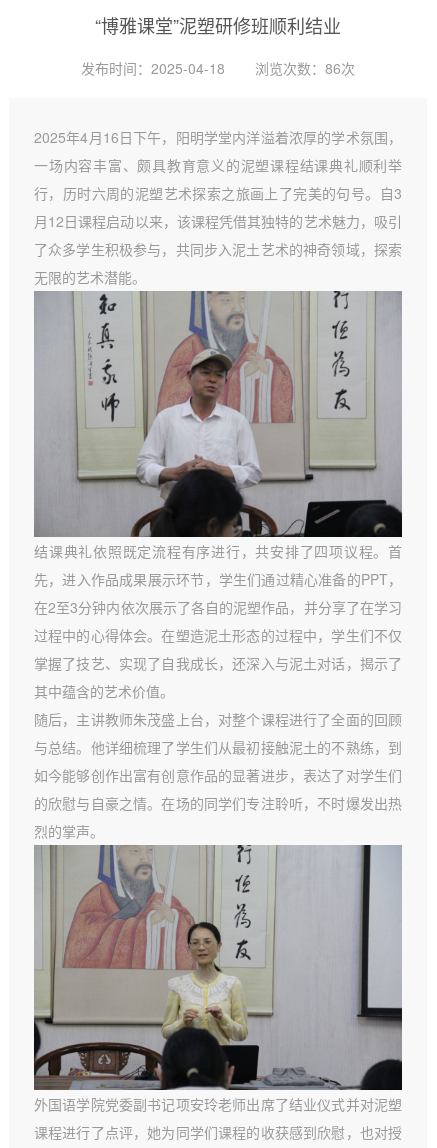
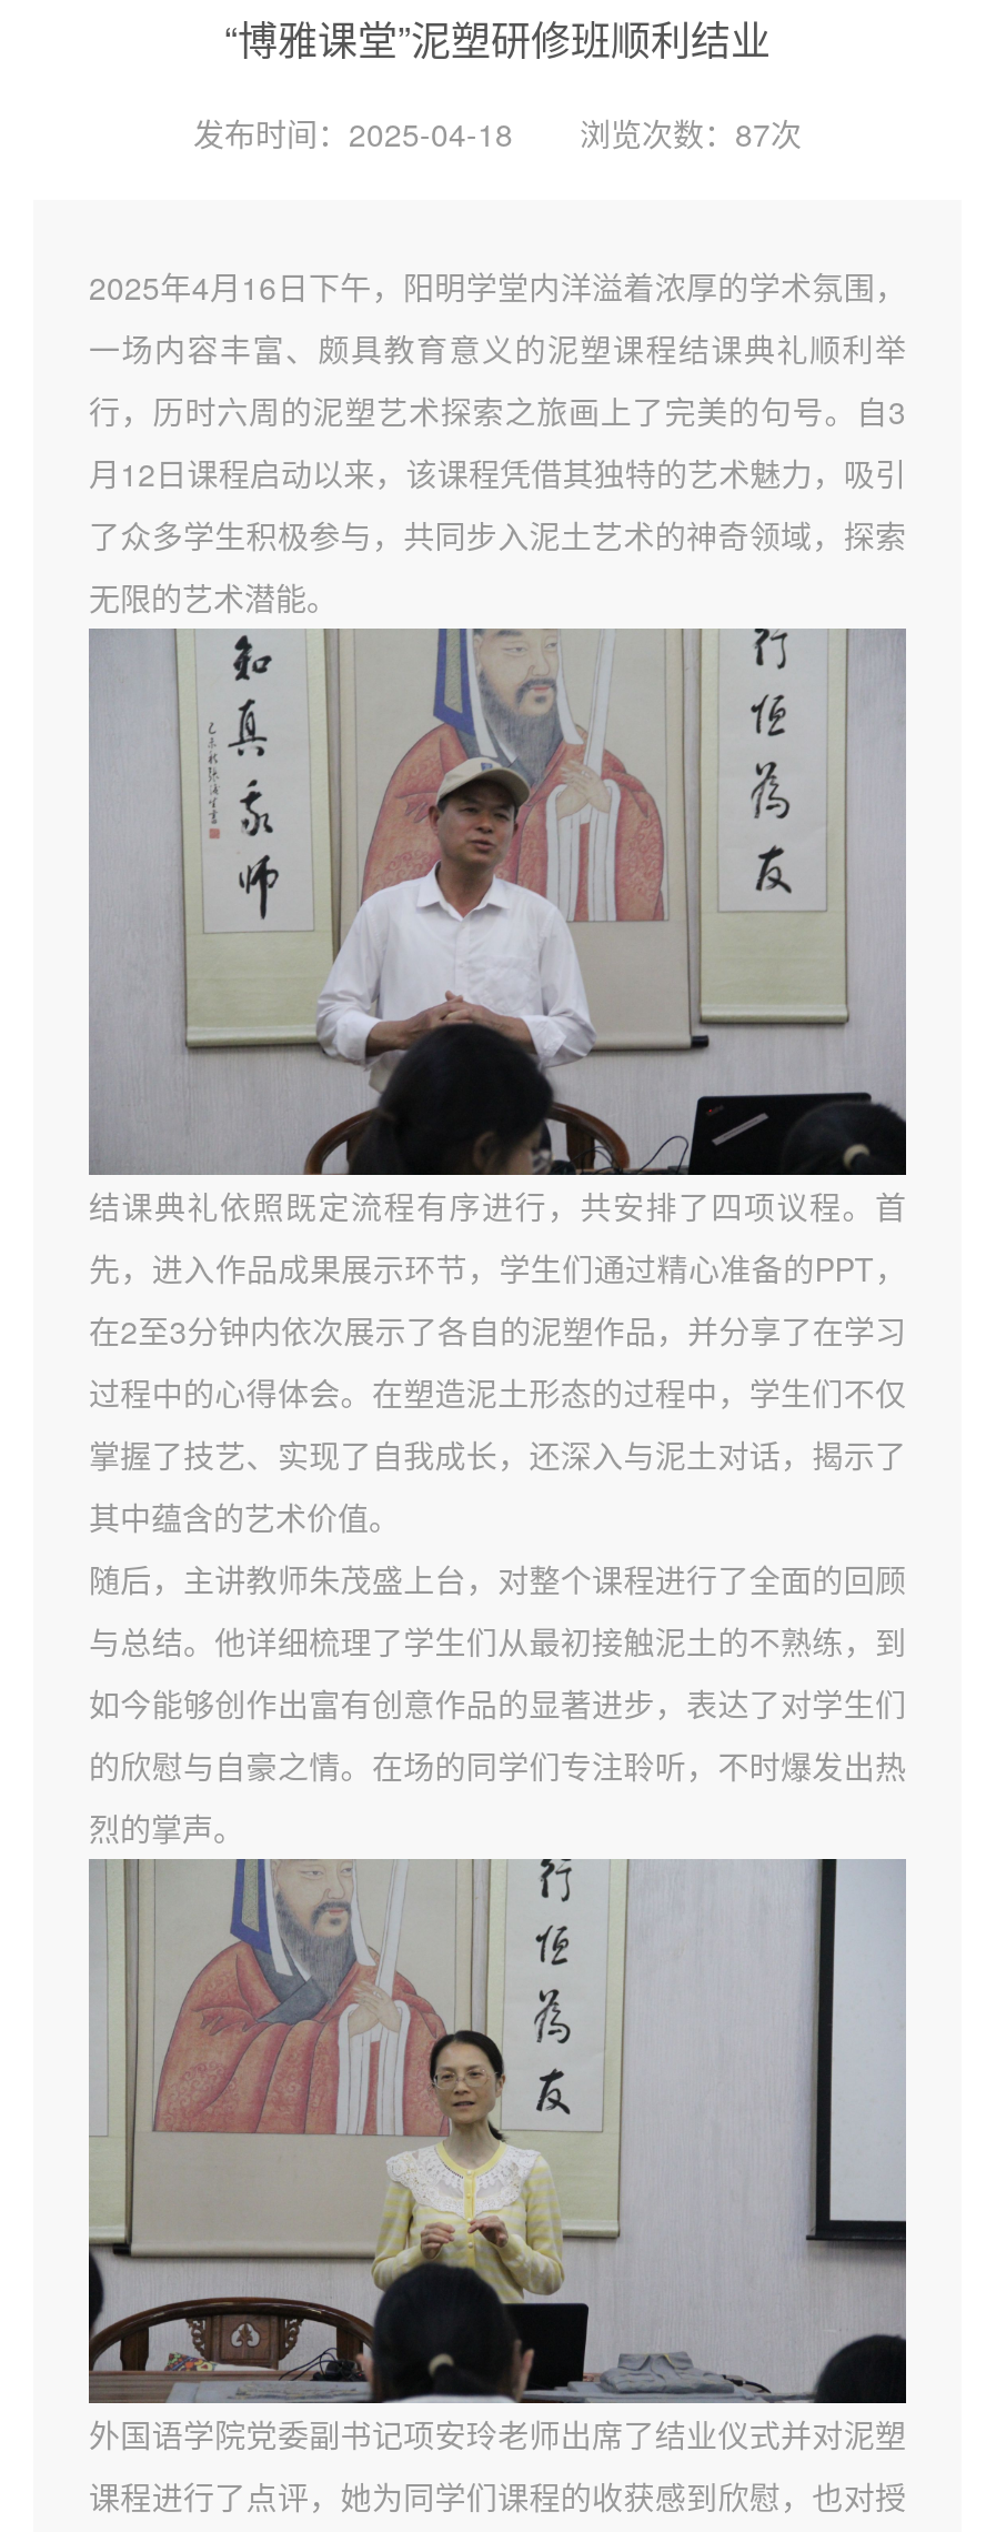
[81,58,355,78] 发布时间：2025-04-18 浏览次数：86次 -> [193,112,802,156] 发布时间：2025-04-18 浏览次数：87次

